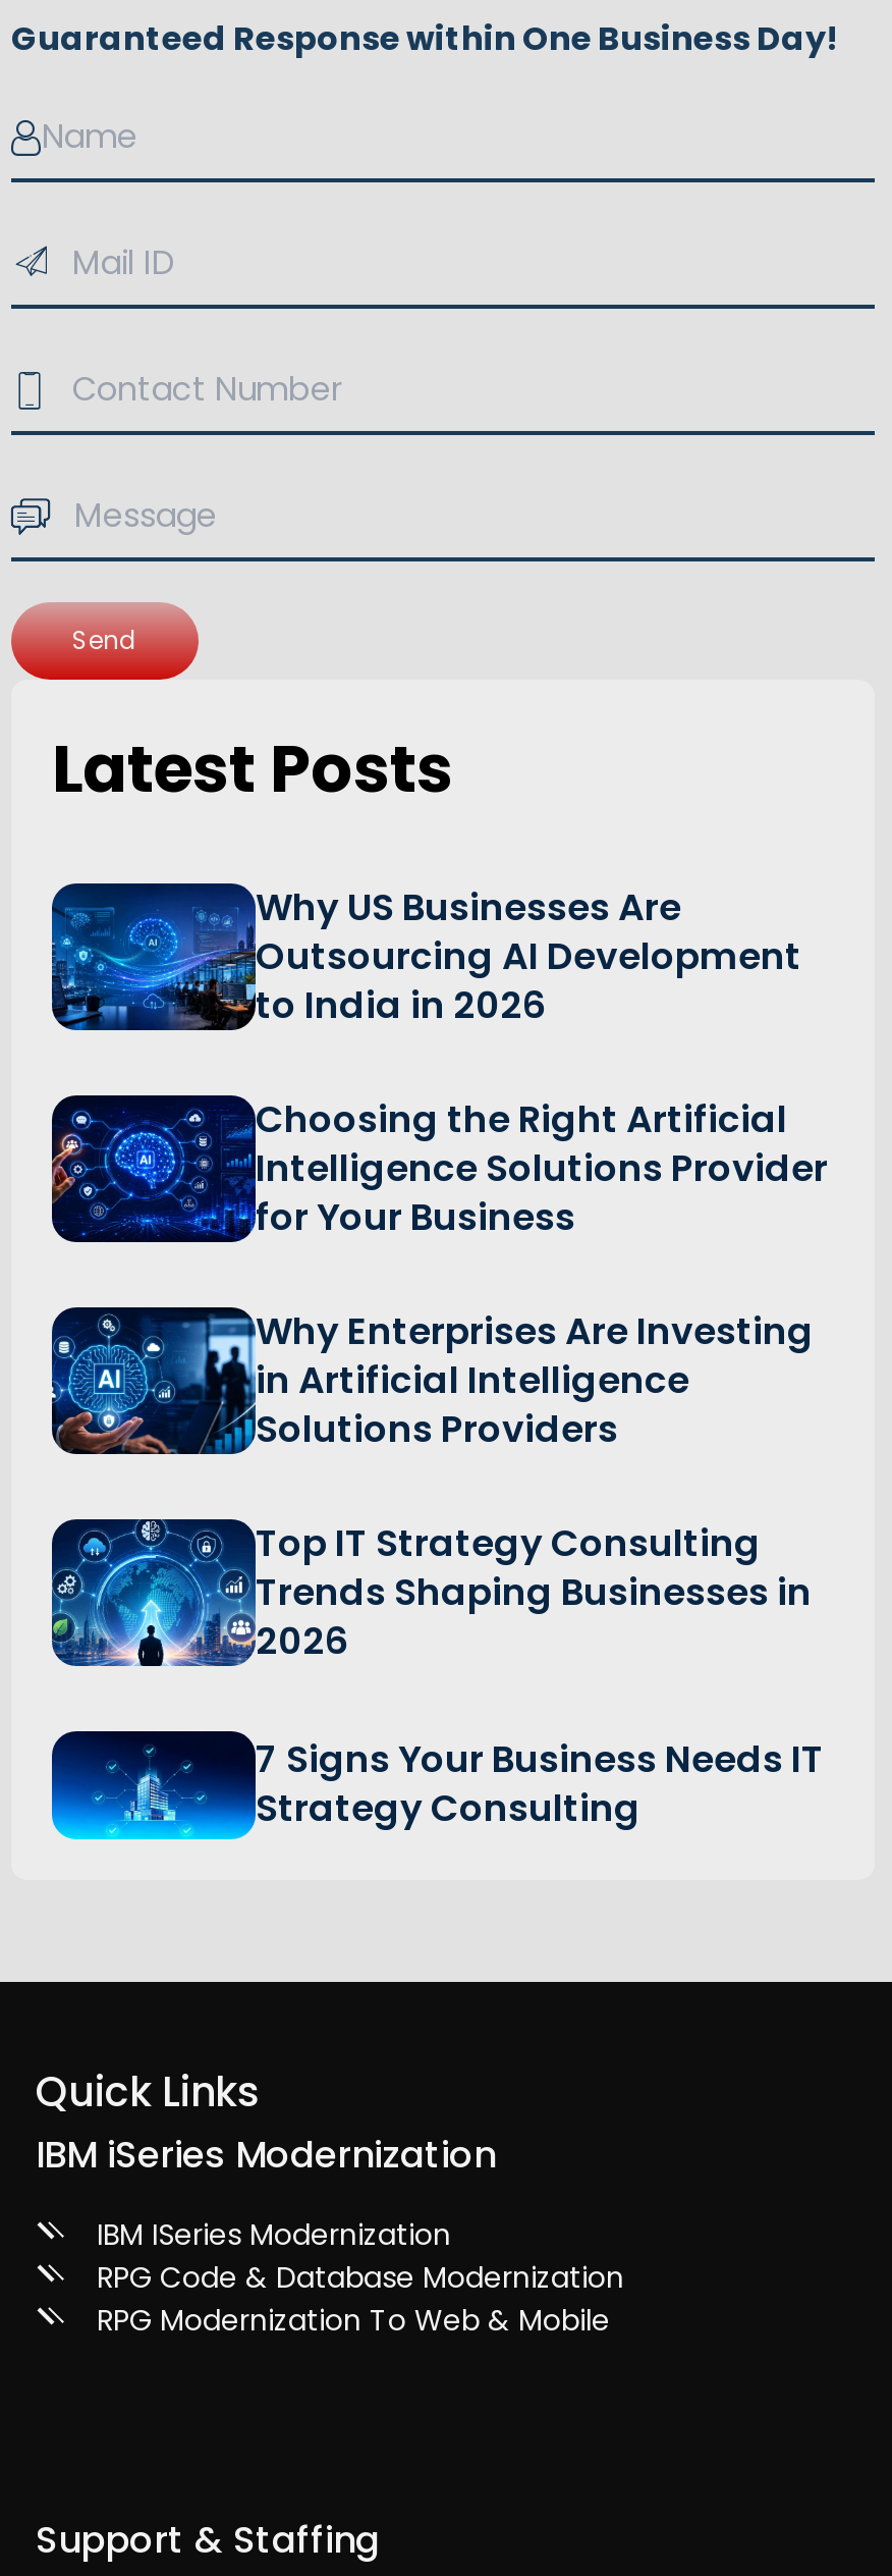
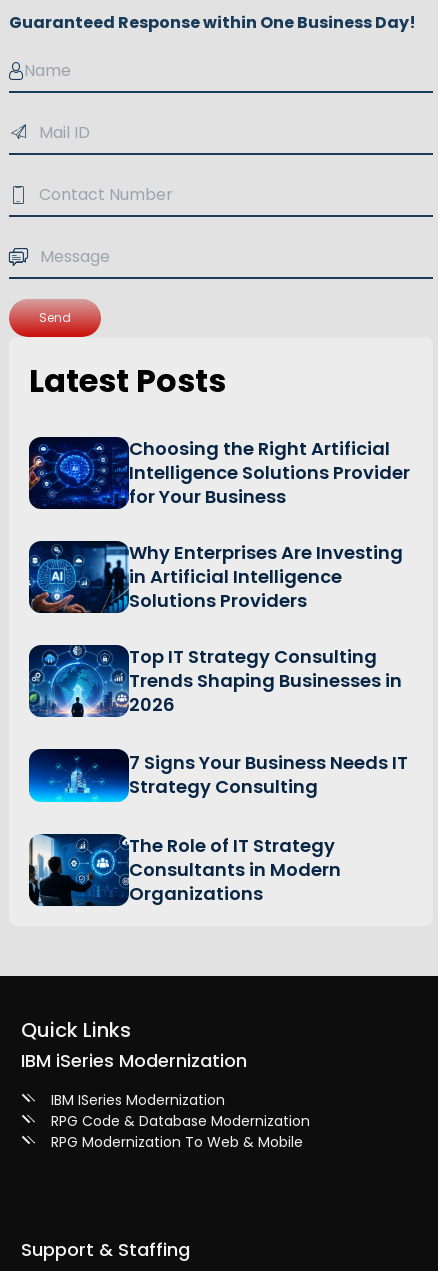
[50,881,801,1032] [image] | Why US Businesses Are | Outsourcing AI Development | to India in 2026 -> none
moved [48,1093,828,1834] -> [27,436,410,799]: [image] | Choosing the Right Artificial | Intelligence Solutions Provider | ... | 7 Signs Your Business Needs IT | Strategy Consulting
none -> [28,833,341,907] [image] | The Role of IT Strategy | Consultants in Modern | Organizations

